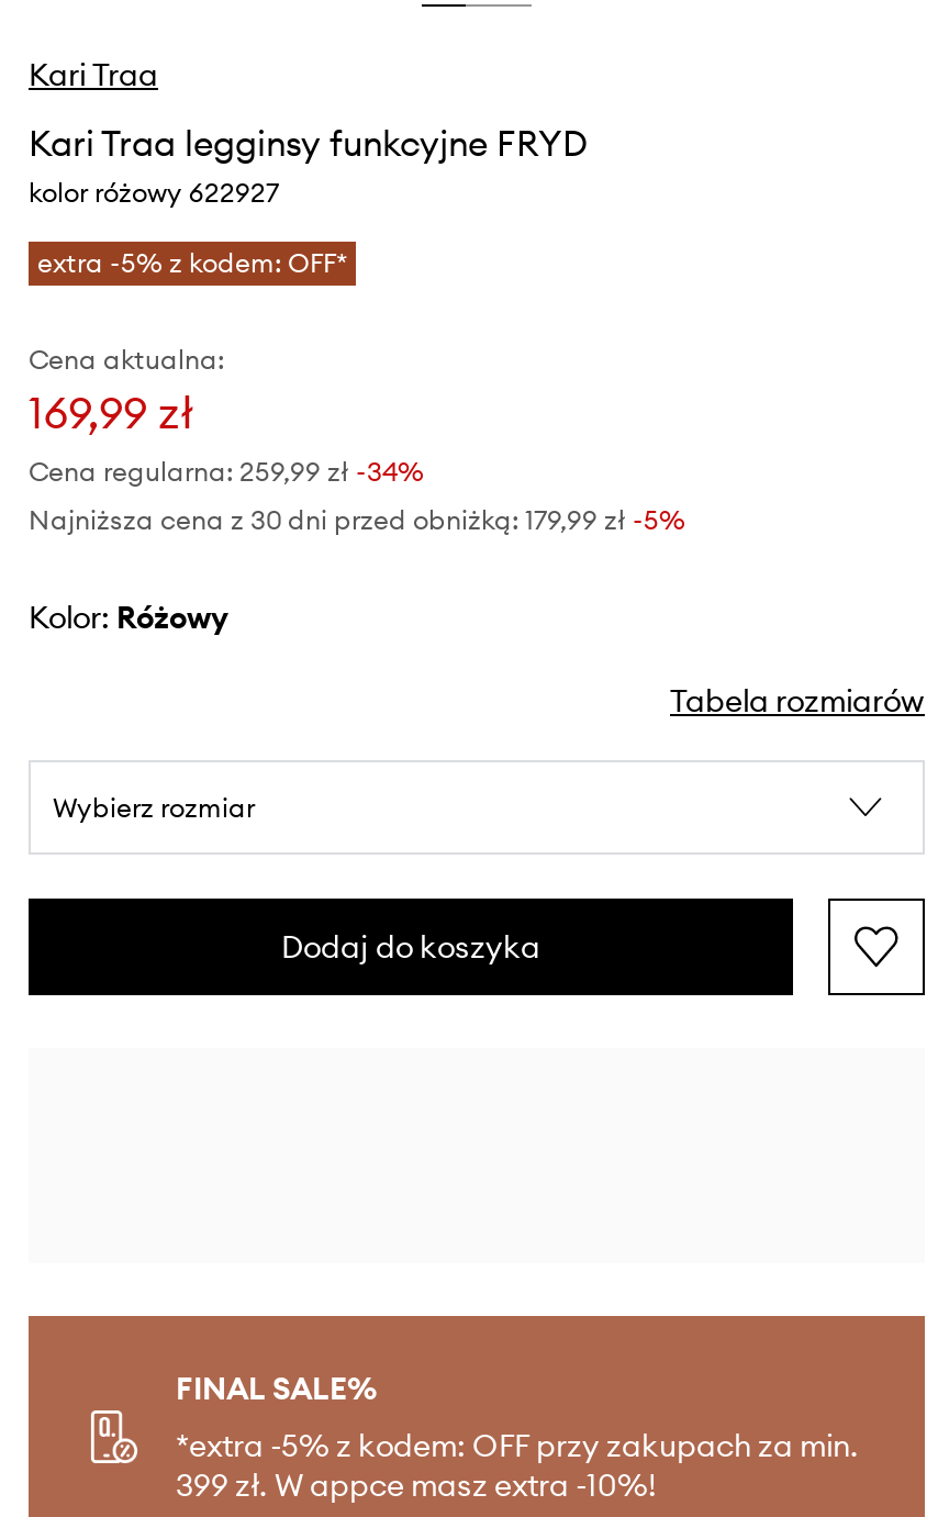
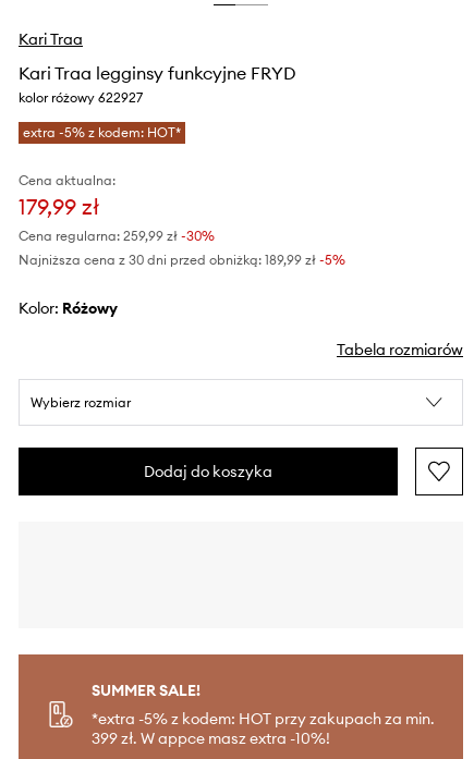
[37,246,347,279] extra -5% z kodem: OFF* -> [23,124,181,140] extra -5% z kodem: HOT*
[29,384,193,439] 169,99 zł -> [19,193,99,220] 179,99 zł
[29,455,424,488] Cena regularna: 259,99 zł -34% -> [19,228,215,244] Cena regularna: 259,99 zł -30%
[29,503,685,536] Najniższa cena z 30 dni przed obniżką: 179,99 zł -5% -> [19,252,345,268] Najniższa cena z 30 dni przed obniżką: 189,99 zł -5%
[176,1369,859,1465] FINAL SALE% | *extra -5% z kodem: OFF przy zakupach za min. -> [92,681,435,729] SUMMER SALE! | *extra -5% z kodem: HOT przy zakupach za min.

